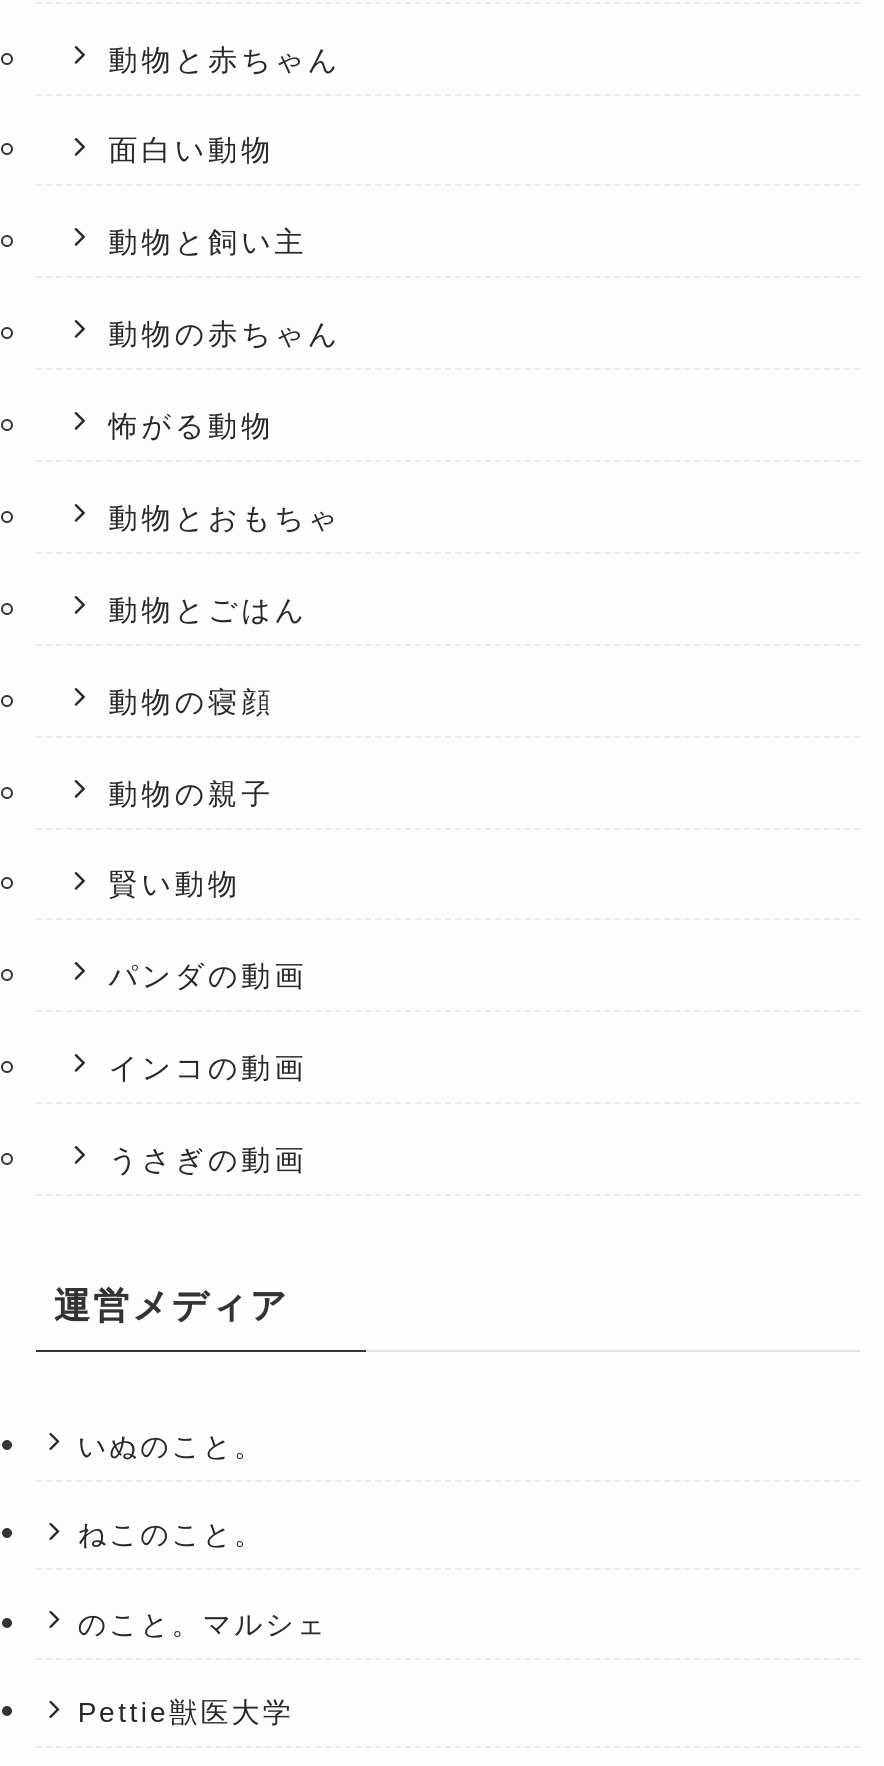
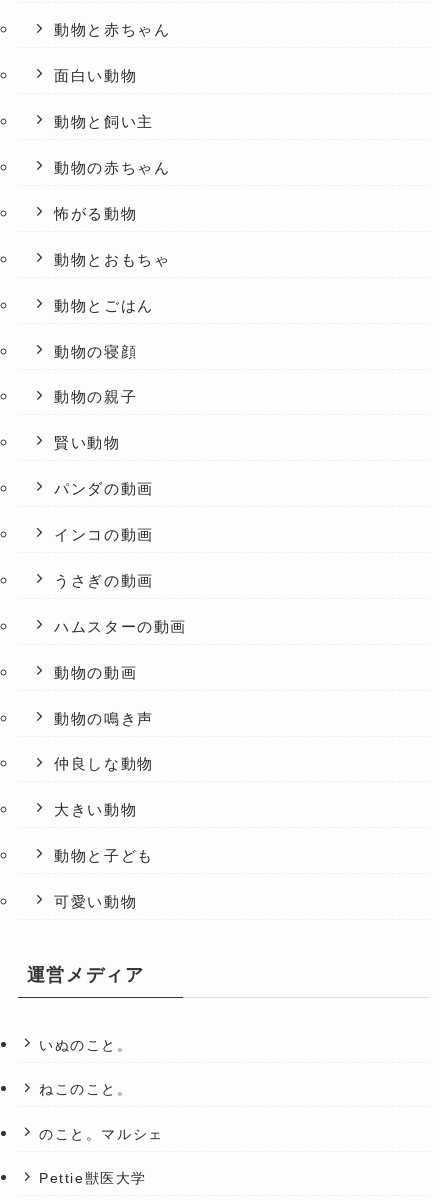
none -> [54,619,187,910] ハムスターの動画 | 動物の動画 | 動物の鳴き声 | 仲良しな動物 | 大きい動物 | 動物と子ども | 可愛い動物

